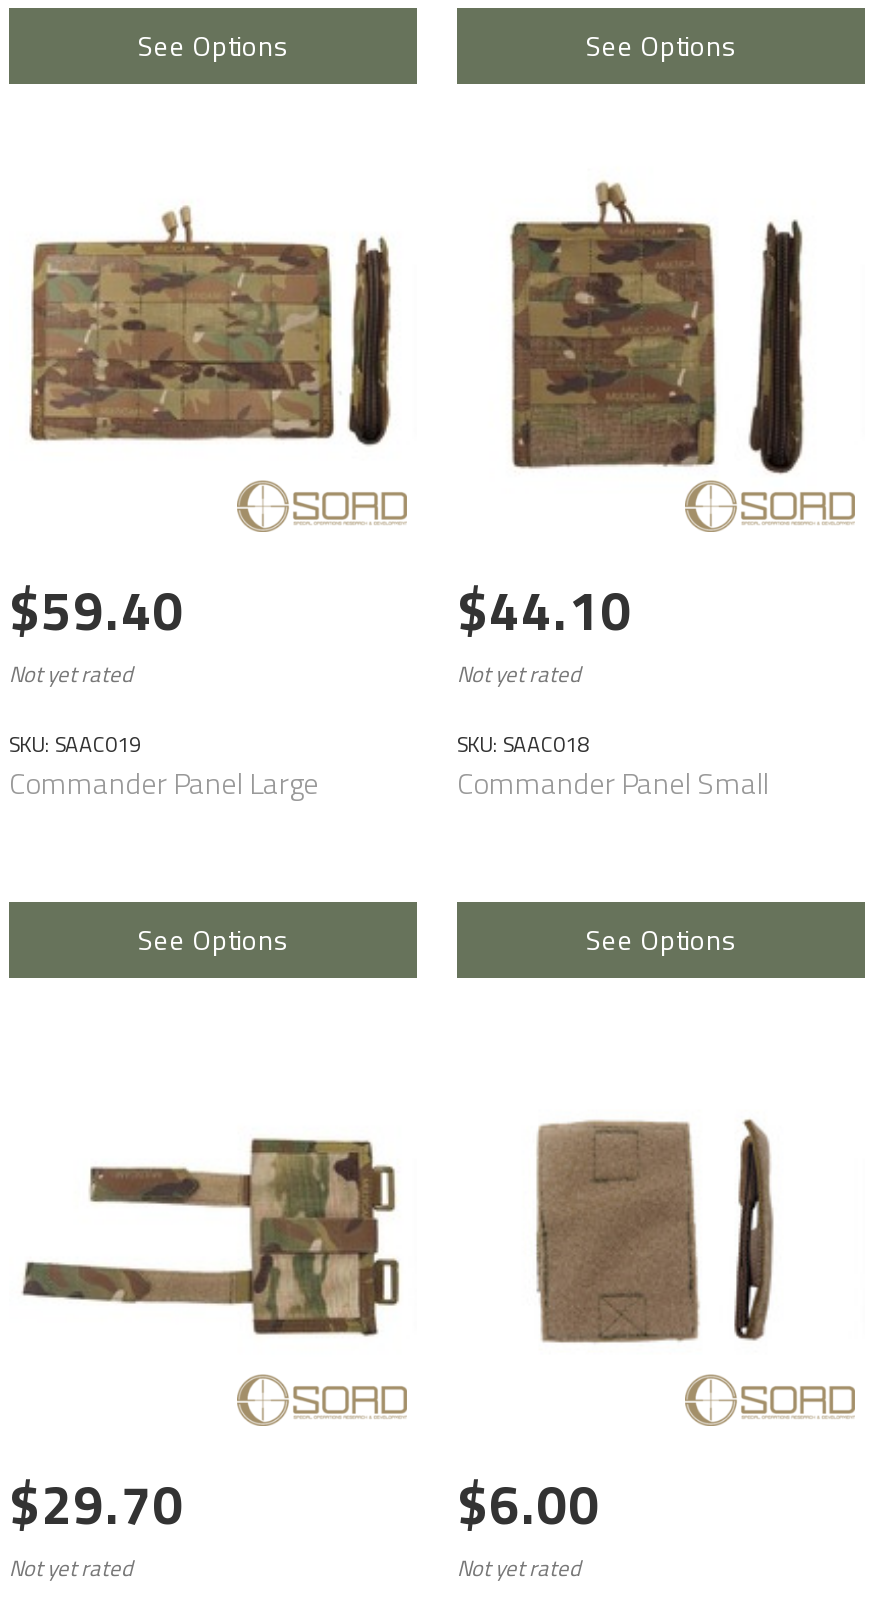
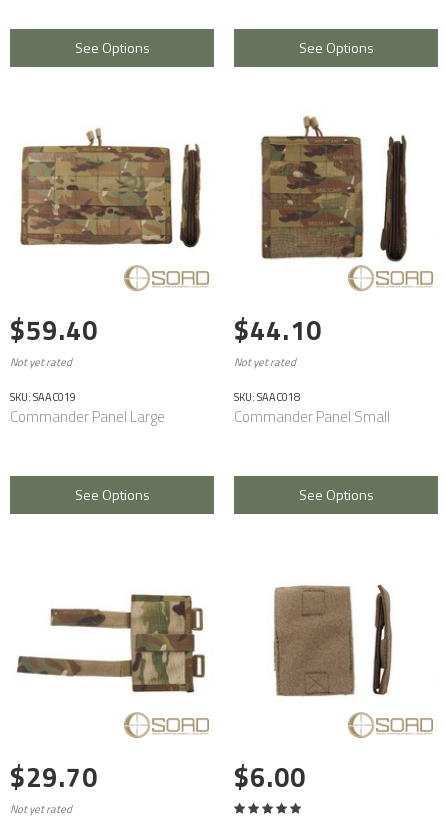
[457,1552,581,1584] Not yet rated -> none

